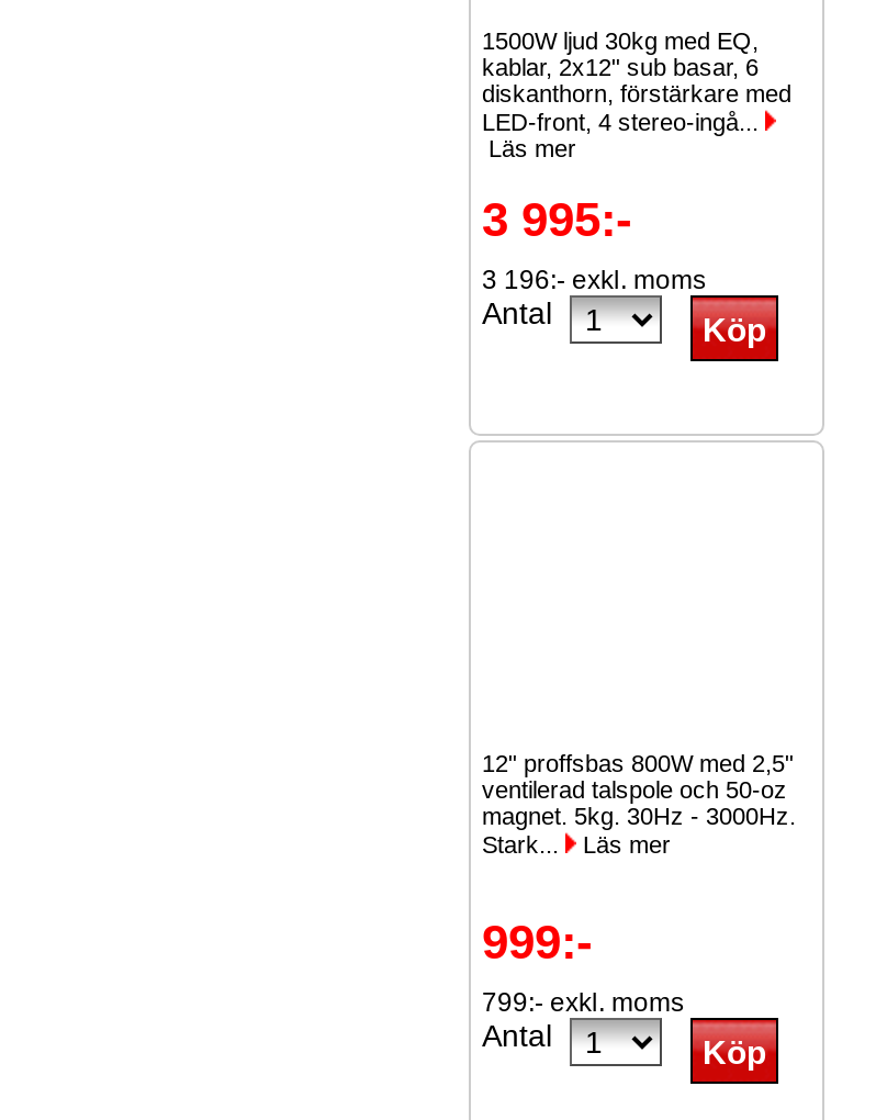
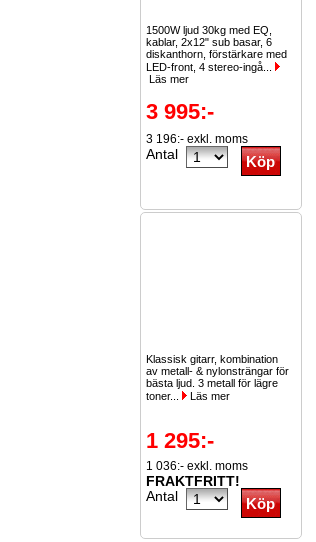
[482,750,796,858] 12" proffsbas 800W med 2,5" | ventilerad talspole och 50-oz | magnet. 5kg. 30Hz - 3000Hz. | Stark... Läs mer -> [146,353,289,402] Klassisk gitarr, kombination | av metall- & nylonsträngar för | bästa ljud. 3 metall för lägre | toner... Läs mer
[482,915,684,1018] 999:- | 799:- exkl. moms -> [146,428,248,489] 1 295:- | 1 036:- exkl. moms | FRAKTFRITT!

